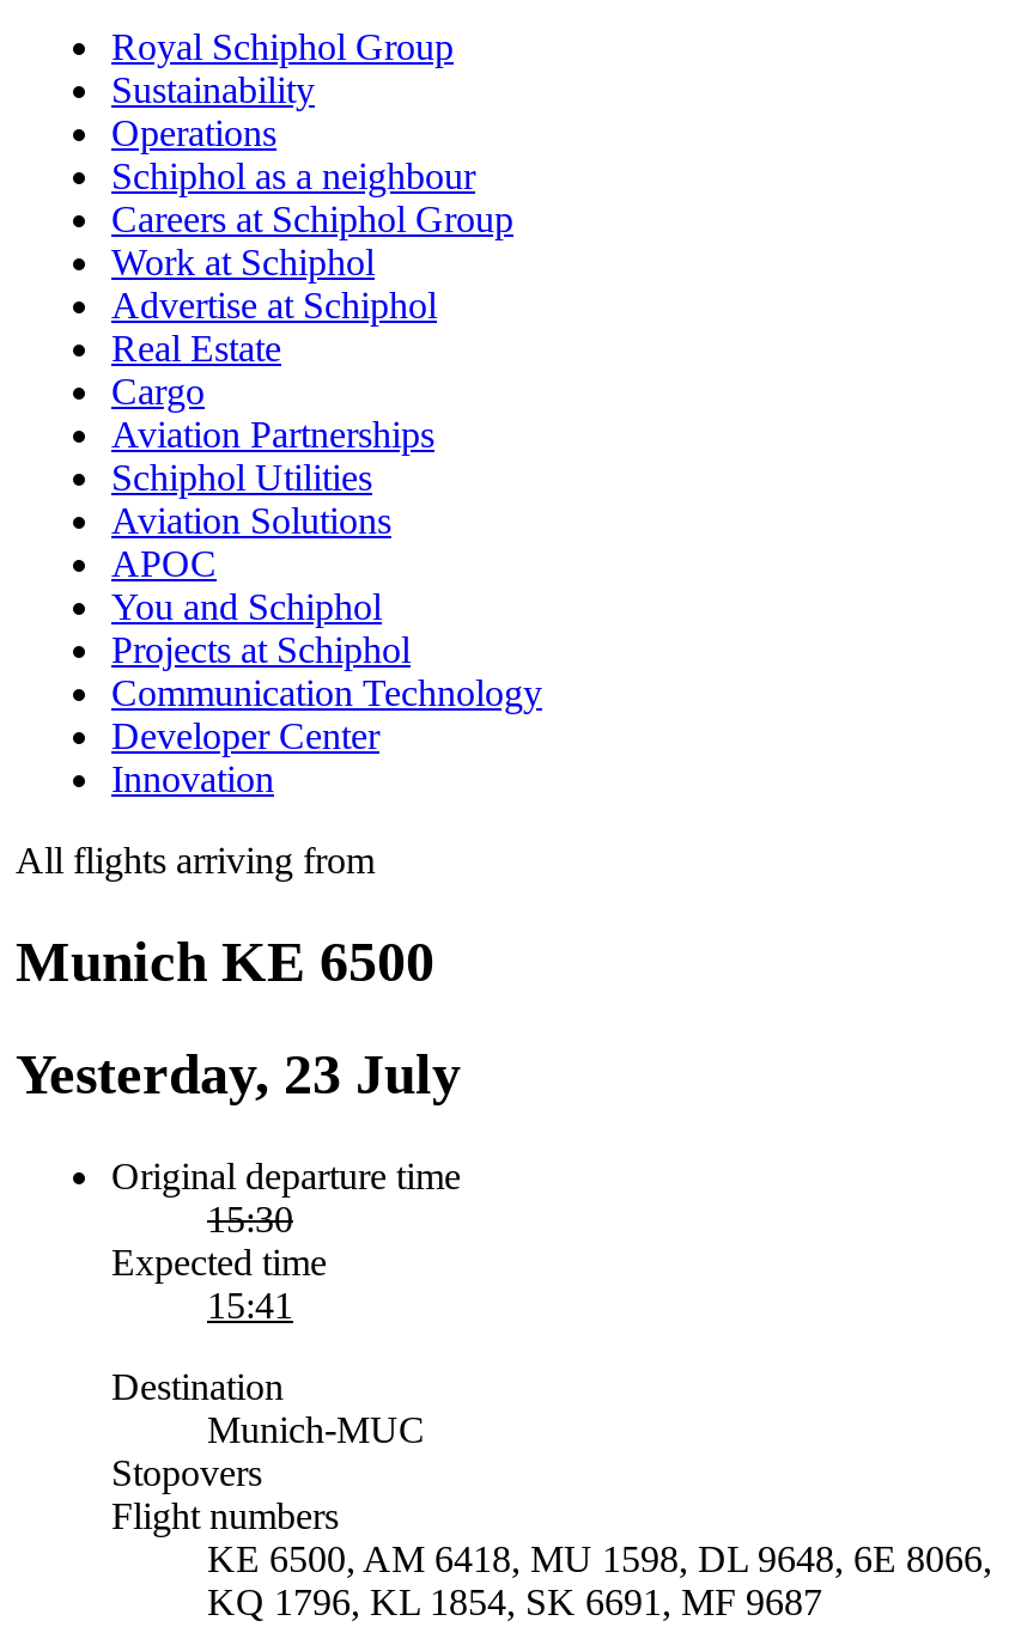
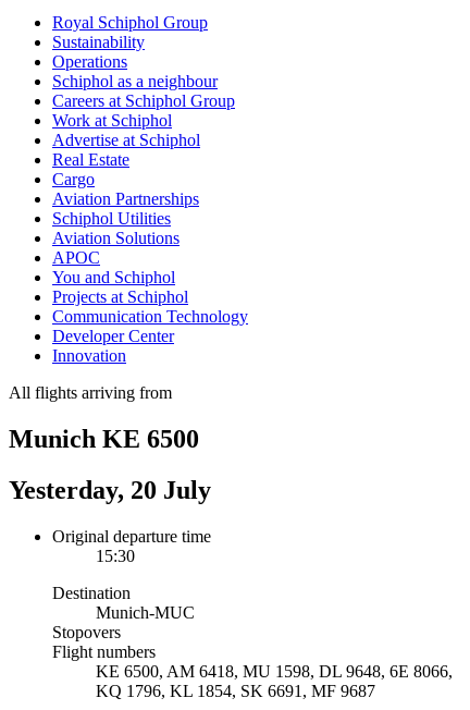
[16,1043,461,1105] Yesterday, 23 July -> [9,476,211,504] Yesterday, 20 July
[111,1241,327,1325] Expected time | 15:41 -> none

